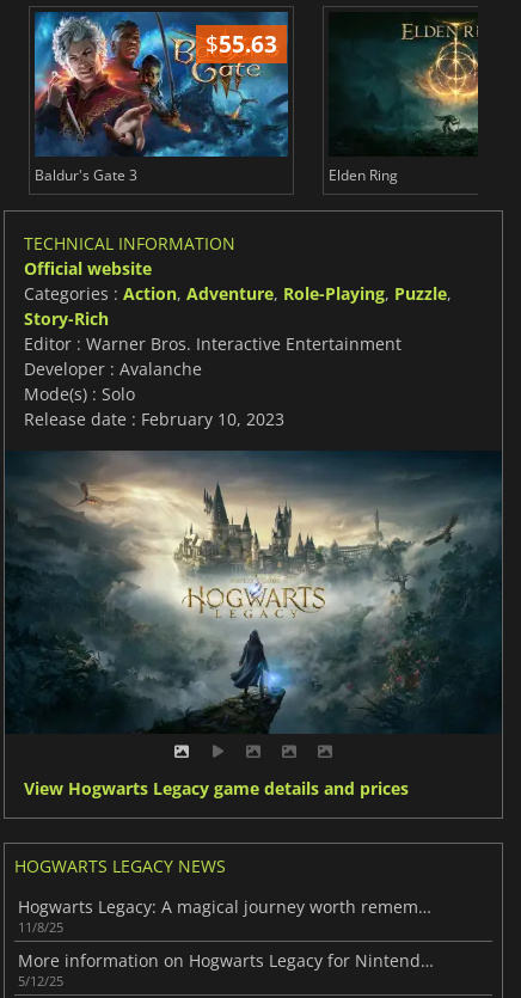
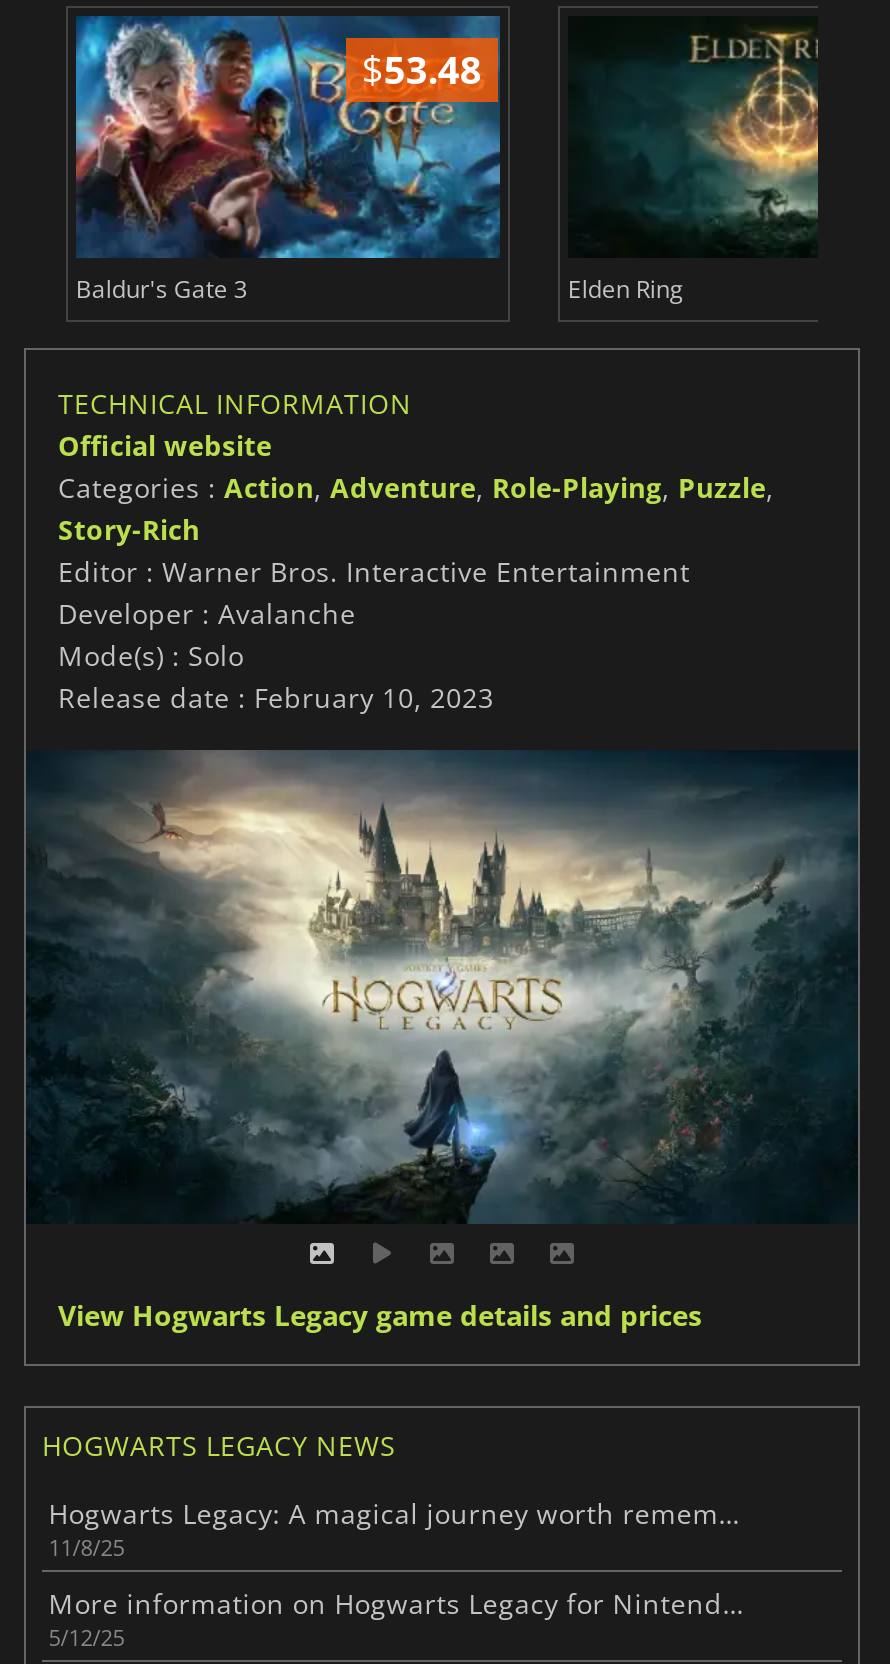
[205,28,277,60] $55.63 -> [362,42,482,96] $53.48

